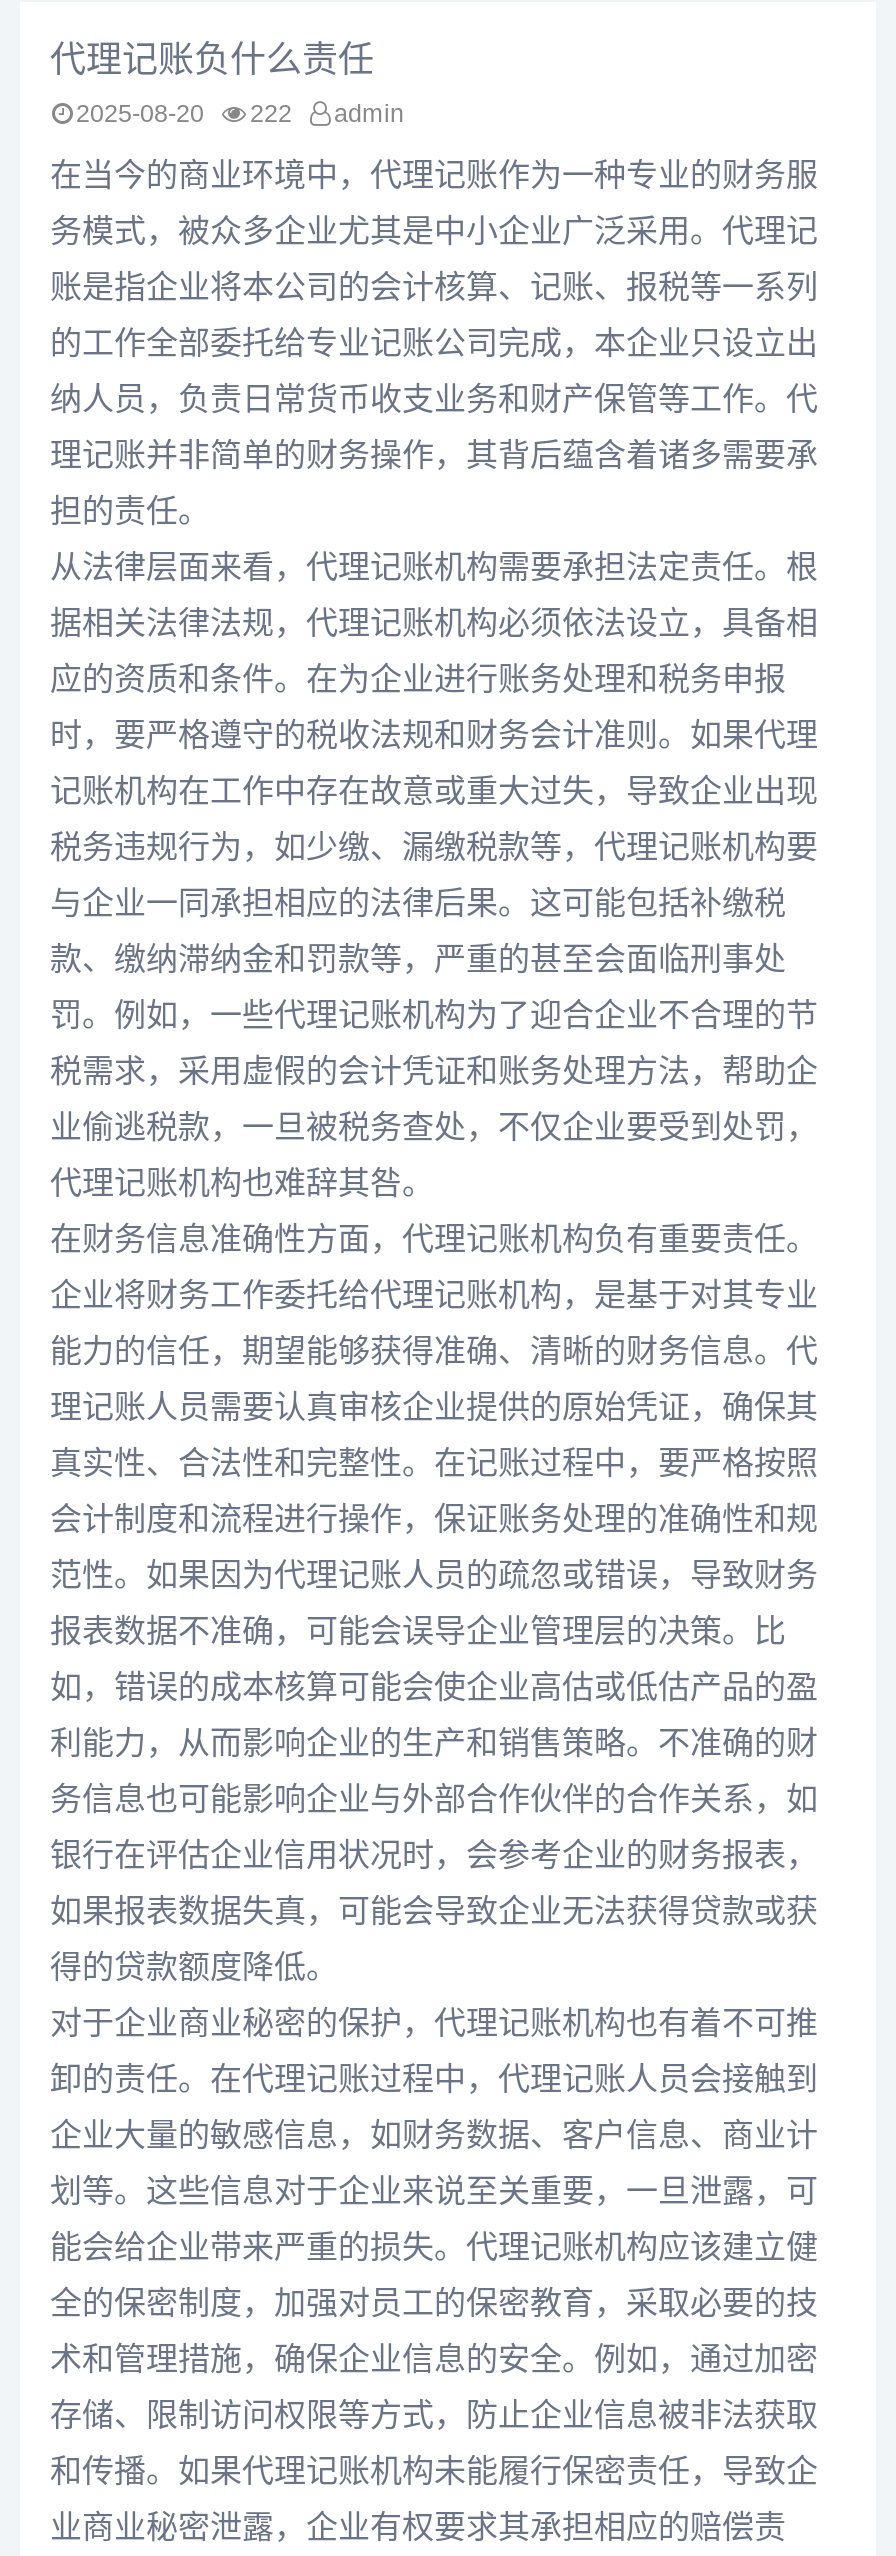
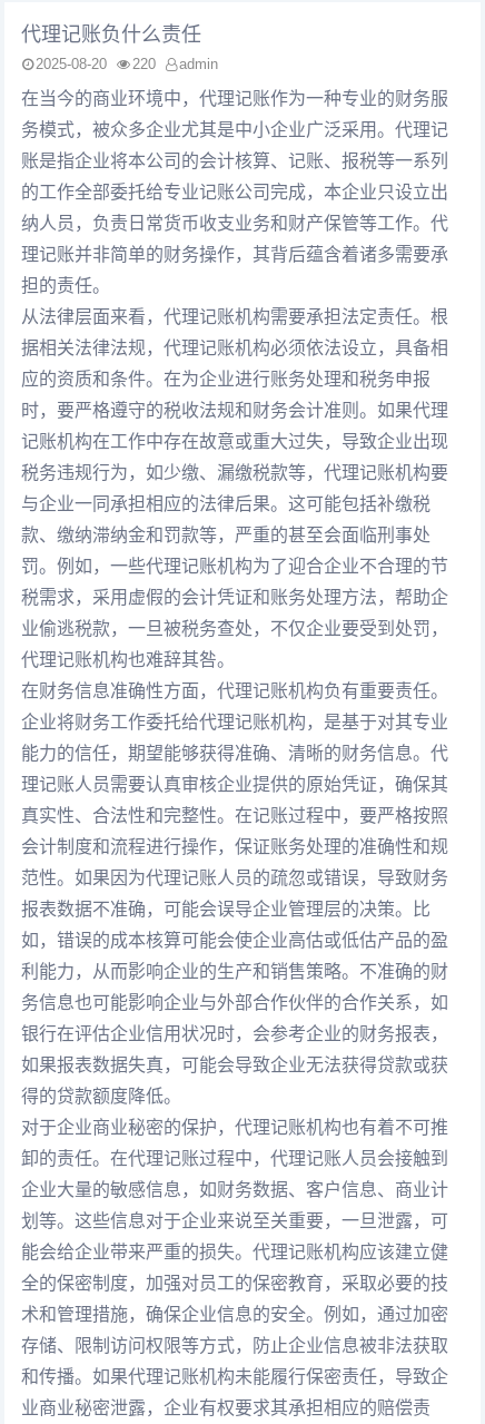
[76,100,404,128] 2025-08-20 222 admin -> [36,57,218,72] 2025-08-20 220 admin

